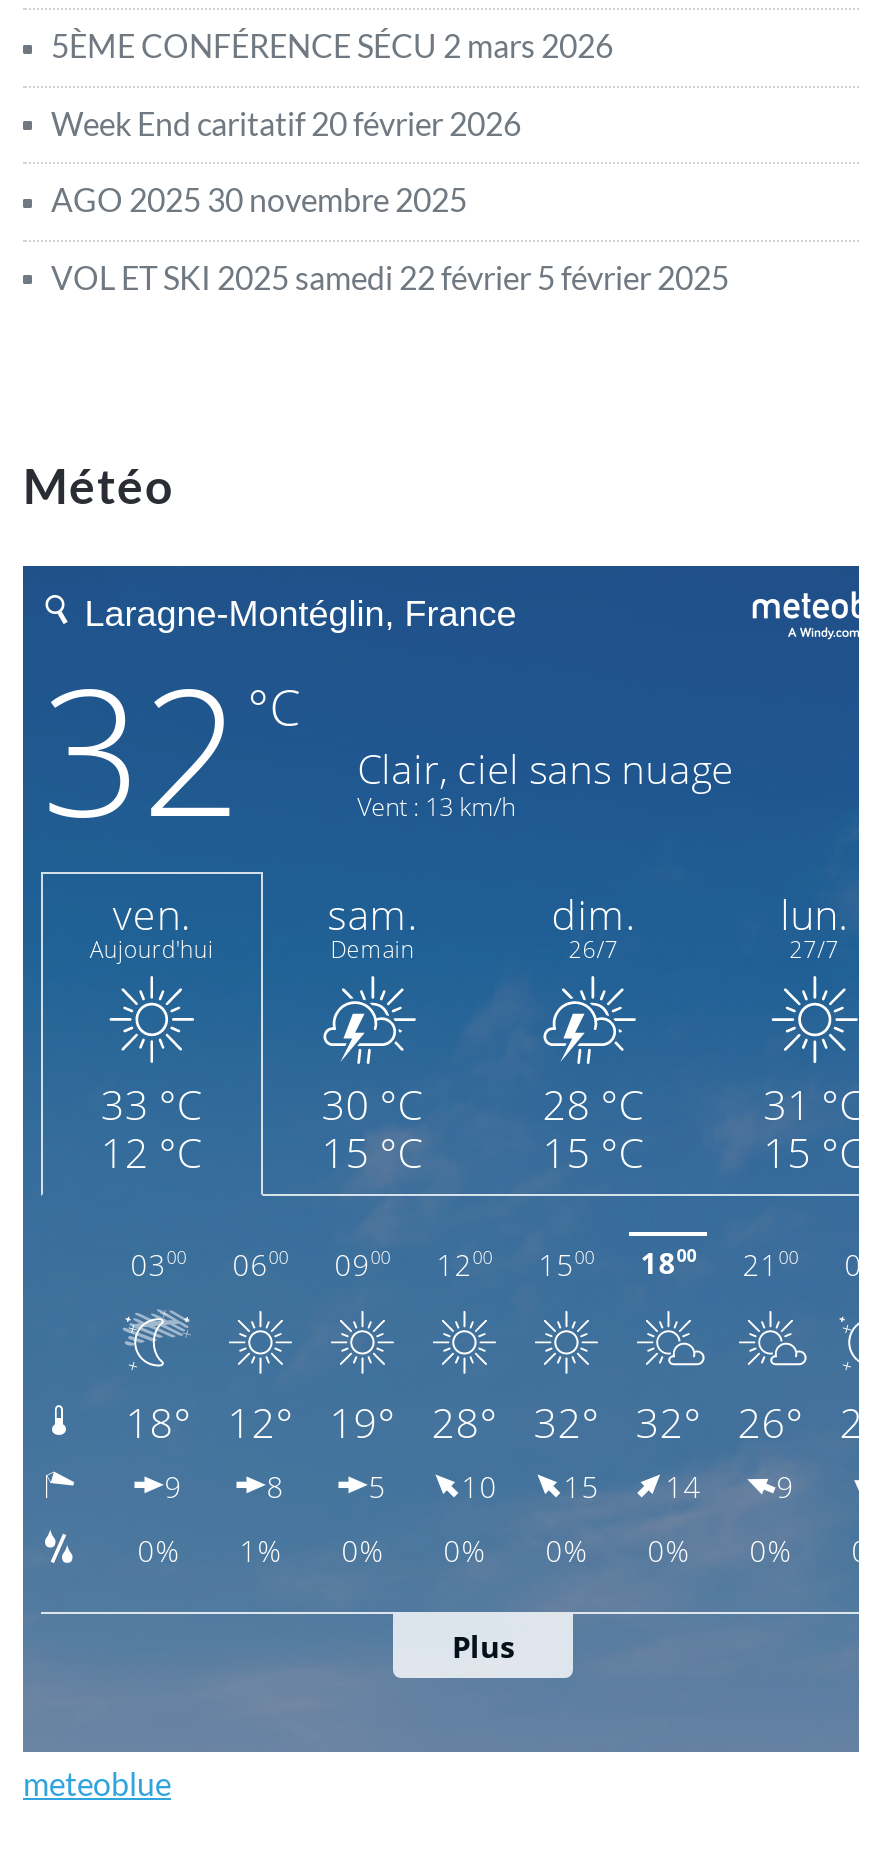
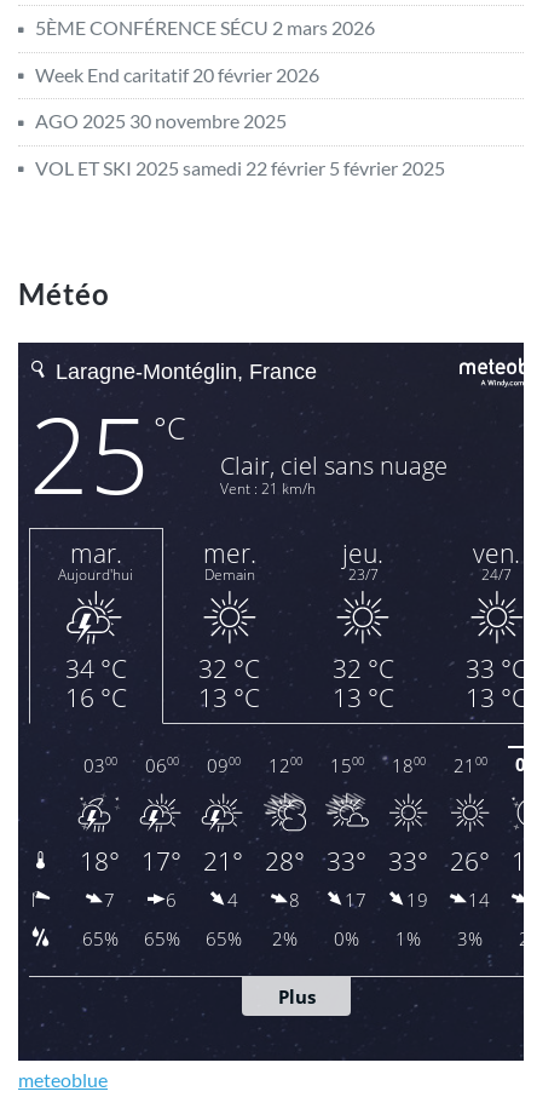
[21,564,861,1754] [image] -> [17,341,525,1062] [image]

